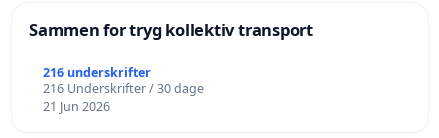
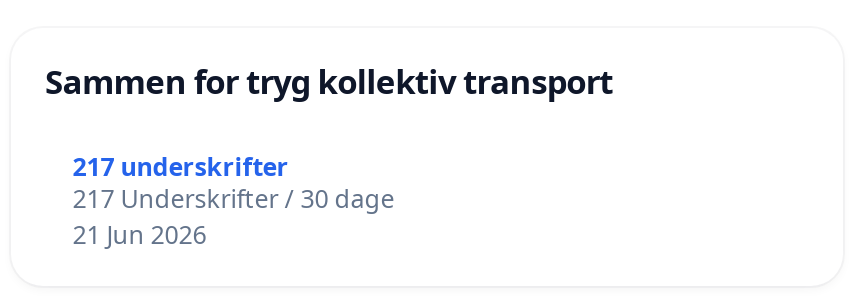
[43,64,151,81] 216 underskrifter -> [73,151,289,185] 217 underskrifter
[43,80,204,97] 216 Underskrifter / 30 dage -> [73,183,395,217] 217 Underskrifter / 30 dage

